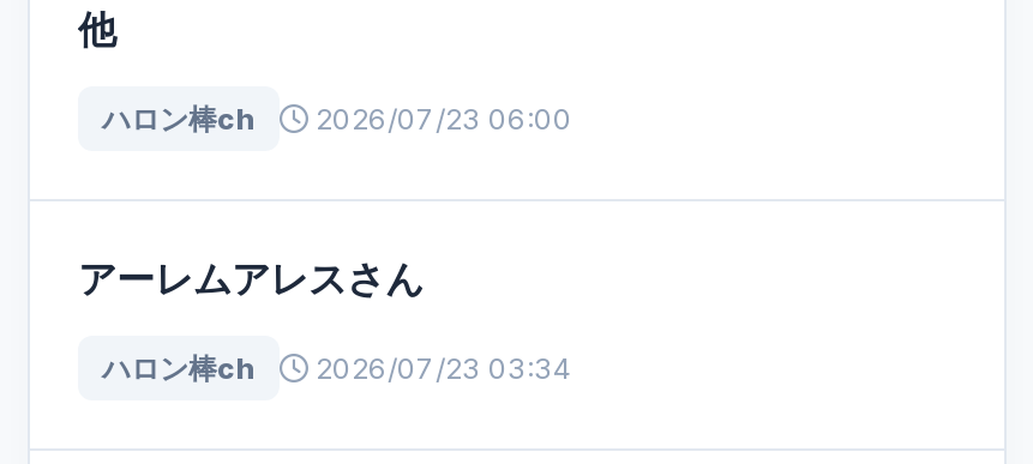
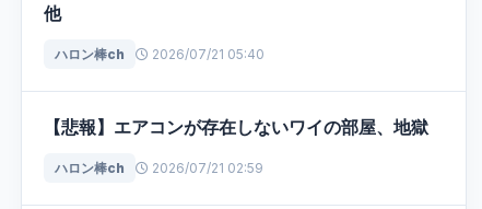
[102,101,572,137] ハロン棒ch 2026/07/23 06:00 -> [55,46,264,63] ハロン棒ch 2026/07/21 05:40
[78,255,424,303] アーレムアレスさん -> [44,116,428,138] 【悲報】エアコンが存在しないワイの部屋、地獄
[102,351,572,387] ハロン棒ch 2026/07/23 03:34 -> [55,160,263,176] ハロン棒ch 2026/07/21 02:59

